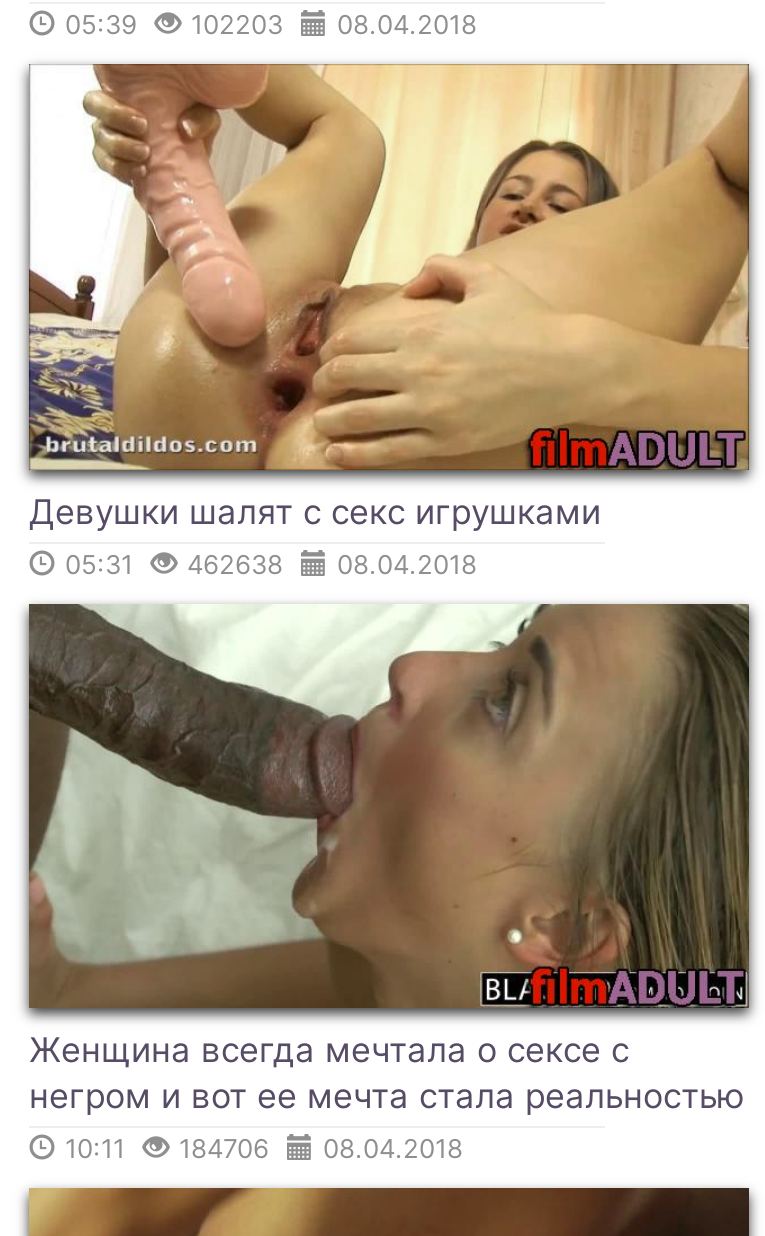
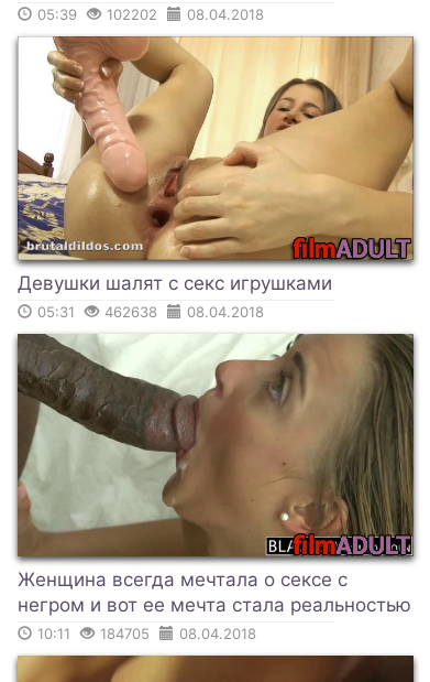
[65,8,477,40] 05:39 102203 08.04.2018 -> [37,6,264,23] 05:39 102202 08.04.2018
[65,1132,463,1164] 10:11 184706 08.04.2018 -> [37,625,256,643] 10:11 184705 08.04.2018

